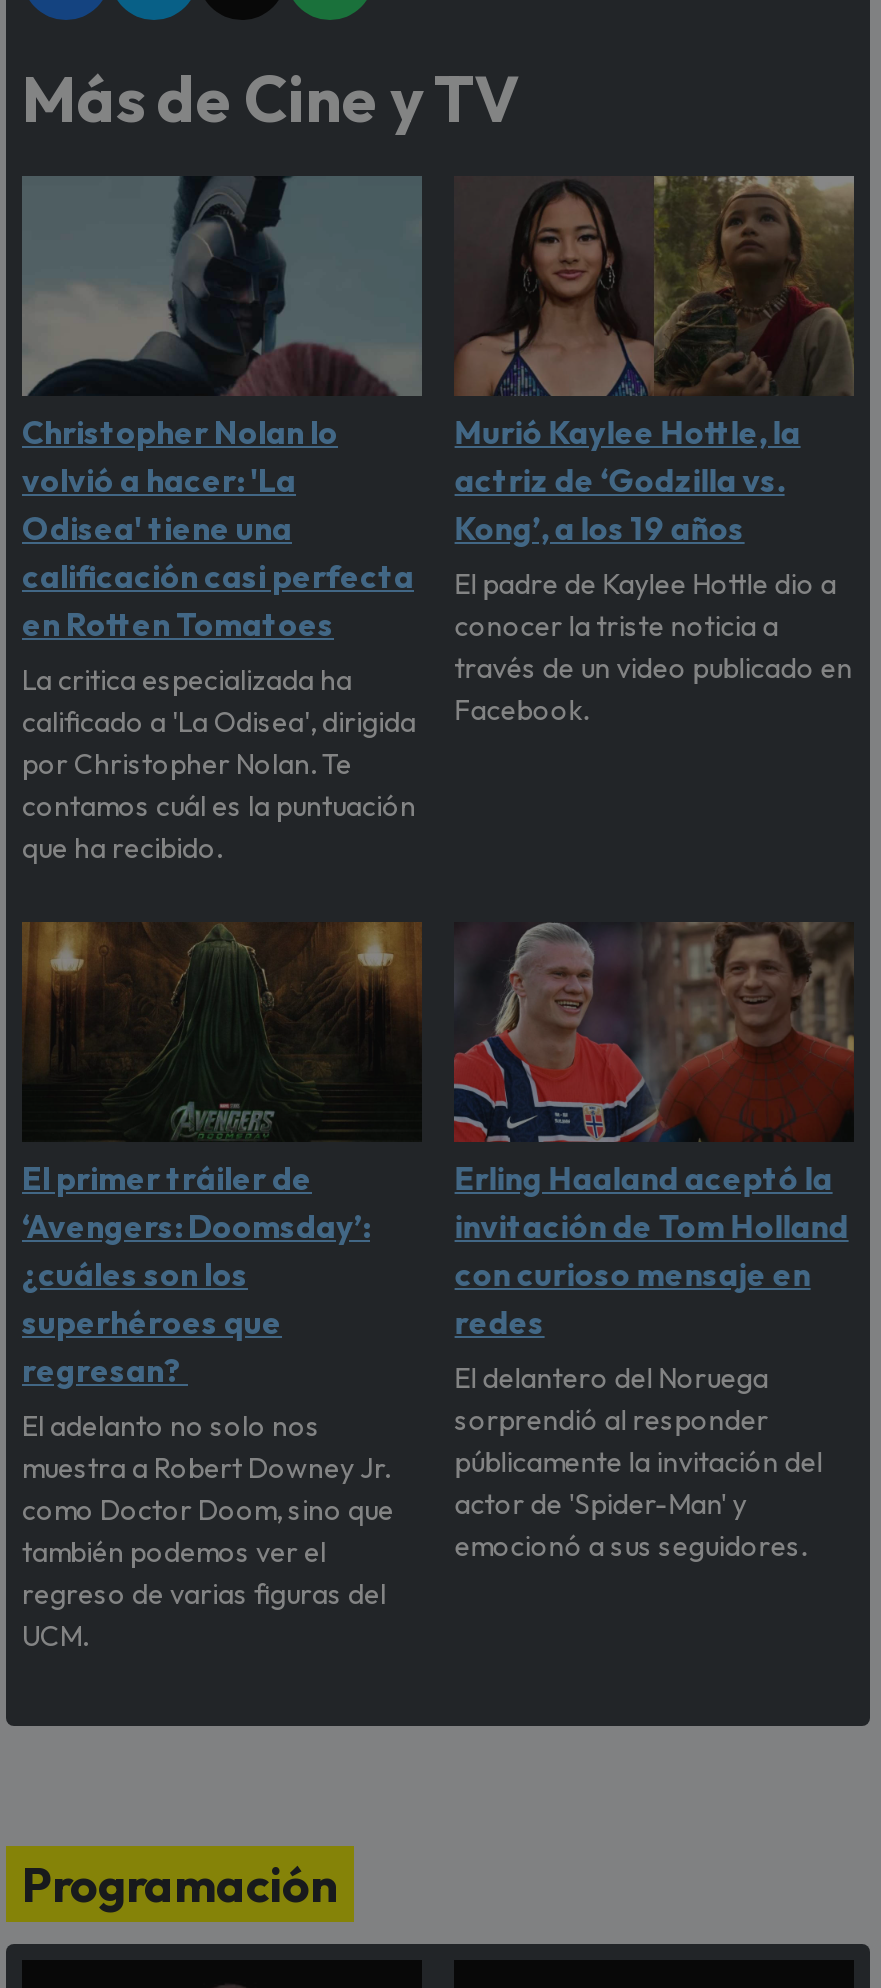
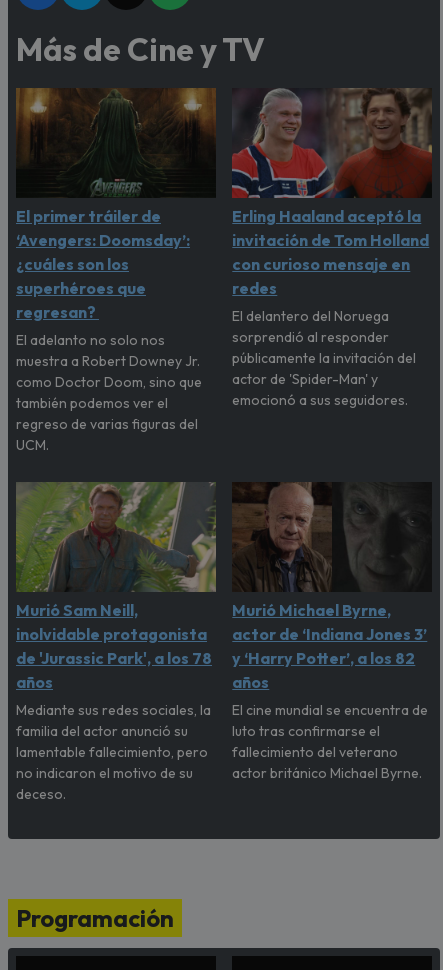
[20,174,424,866] [image] | Christopher Nolan lo | volvió a hacer: 'La | Odisea' tiene una | calificación casi perfecta | en Rotten Tomatoes | La critica especializada ha | calificado a 'La Odisea', dirigida | por Christopher Nolan. Te | contamos cuál es la puntuación | que ha recibido. -> none
[454,174,856,728] [image] | Murió Kaylee Hottle, la | actriz de ‘Godzilla vs. | Kong’, a los 19 años | El padre de Kaylee Hottle dio a | conocer la triste noticia a | través de un video publicado en | Facebook. -> none
moved [20,920,849,1653] -> [15,87,429,454]: [image] | El primer tráiler de | ‘Avengers: Doomsday’: | ... | actor de 'Spider-Man' y | emocionó a sus seguidores.
none -> [15,481,217,803] [image] | Murió Sam Neill, | inolvidable protagonista | de 'Jurassic Park', a los 78 | años | Mediante sus redes sociales, la | familia del actor anunció su | lamentable fallecimiento, pero | no indicaron el motivo de su | deceso.
none -> [232,482,432,782] [image] | Murió Michael Byrne, | actor de ‘Indiana Jones 3’ | y ‘Harry Potter’, a los 82 | años | El cine mundial se encuentra de | luto tras confirmarse el | fallecimiento del veterano | actor británico Michael Byrne.

